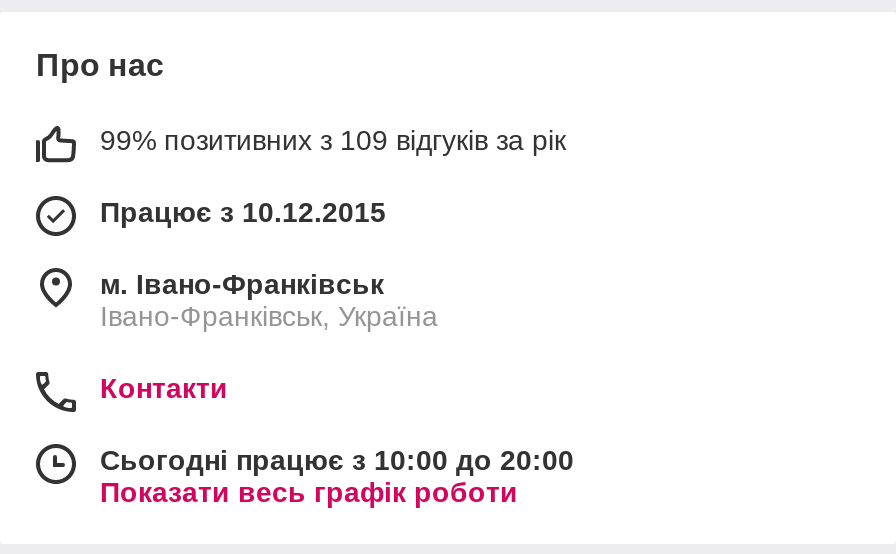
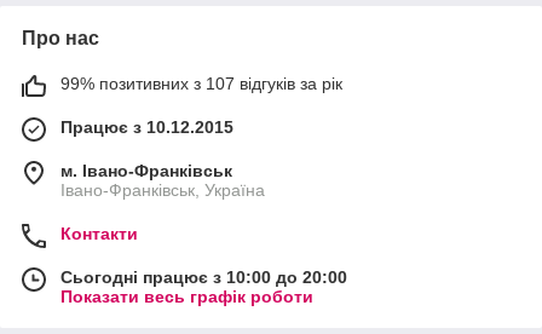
[100,125,566,157] 99% позитивних з 109 відгуків за рік -> [60,74,342,94] 99% позитивних з 107 відгуків за рік

